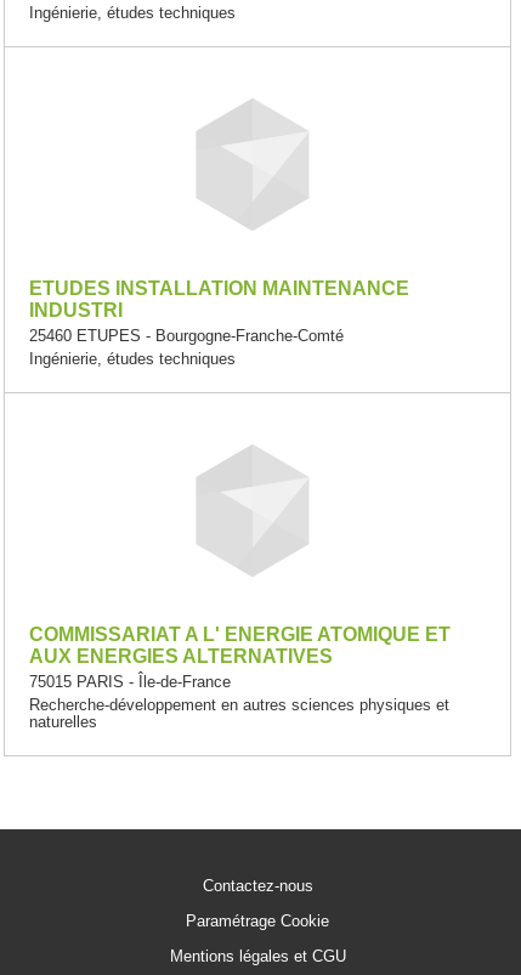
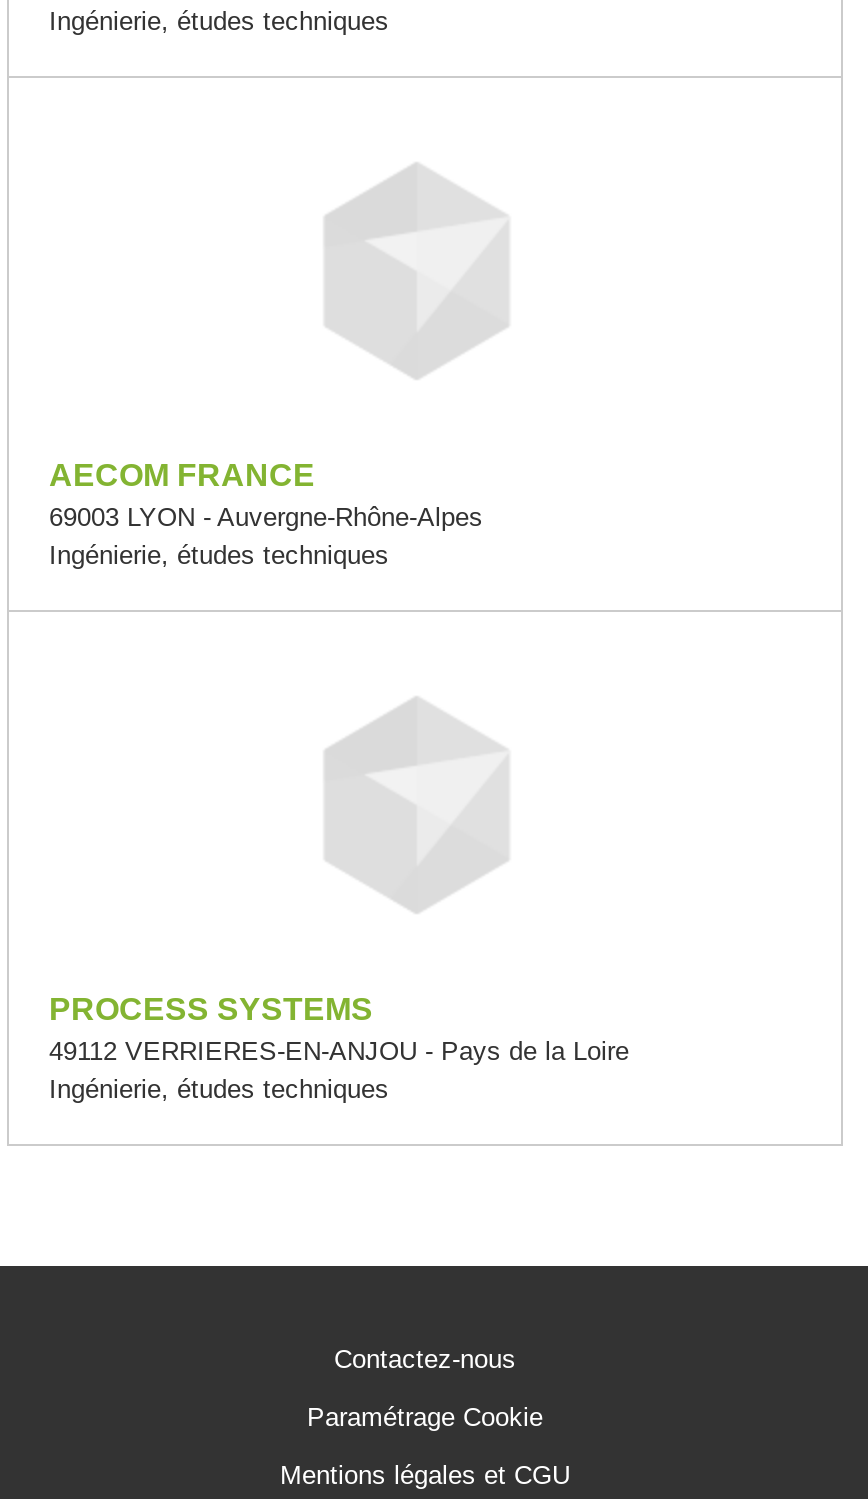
[29,278,409,344] ETUDES INSTALLATION MAINTENANCE | INDUSTRI | 25460 ETUPES - Bourgogne-Franche-Comté -> [49,457,483,531] AECOM FRANCE | 69003 LYON - Auvergne-Rhône-Alpes
[29,624,451,731] COMMISSARIAT A L' ENERGIE ATOMIQUE ET | AUX ENERGIES ALTERNATIVES | 75015 PARIS - Île-de-France | Recherche-développement en autres sciences physiques et | naturelles -> [49,991,629,1103] PROCESS SYSTEMS | 49112 VERRIERES-EN-ANJOU - Pays de la Loire | Ingénierie, études techniques

